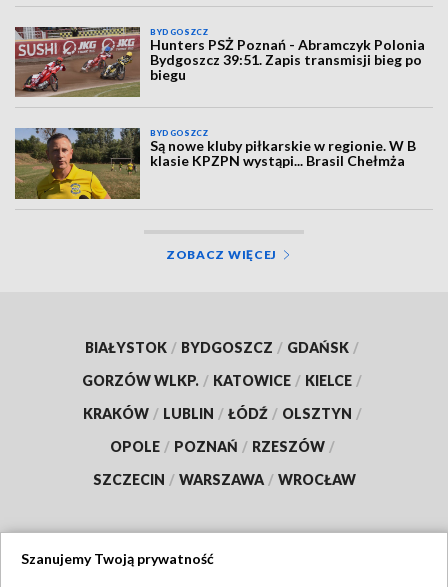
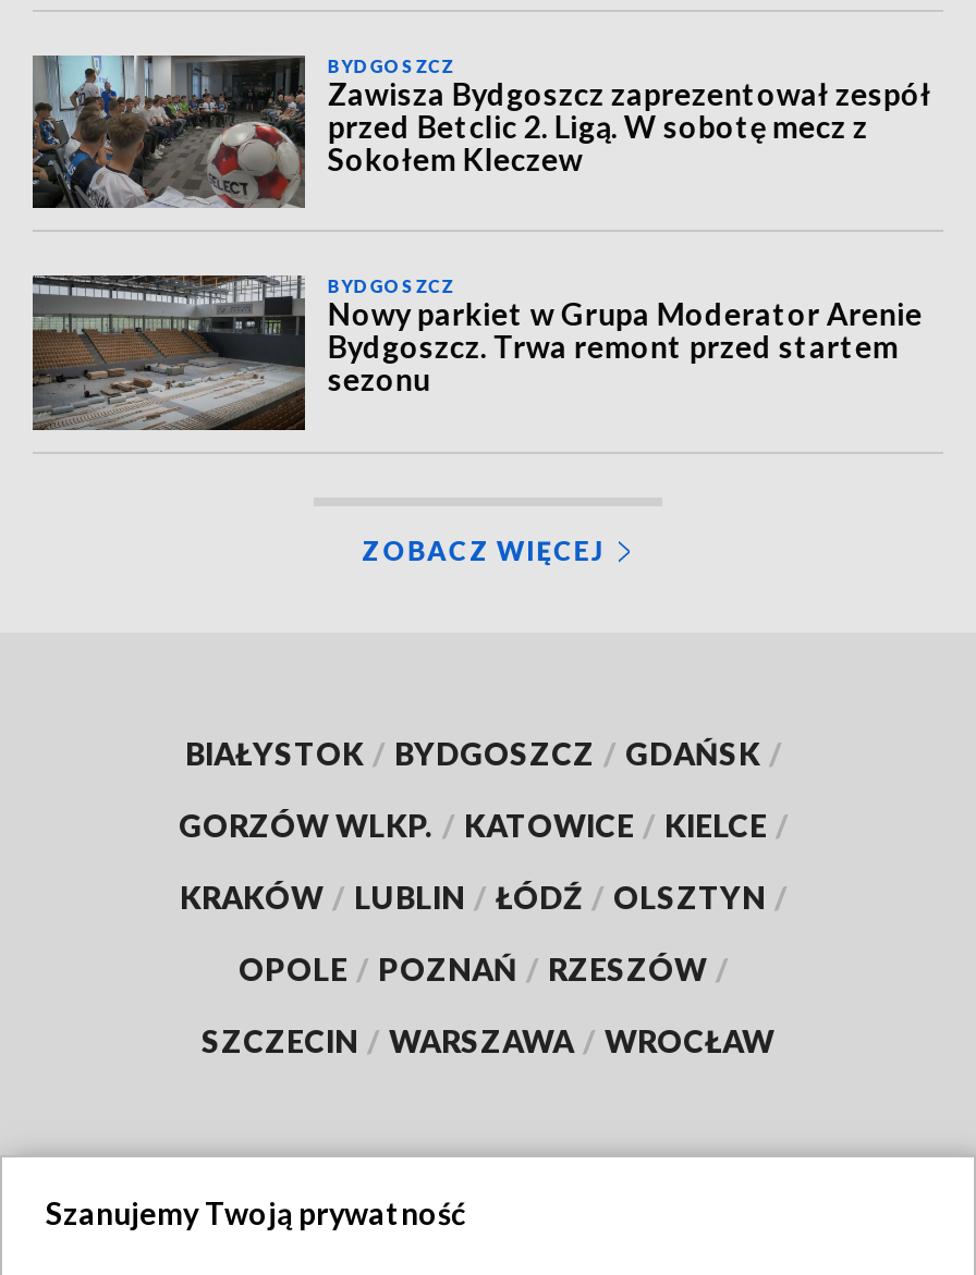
[14,26,425,97] [image] | Hunters PSŻ Poznań - Abramczyk Polonia | Bydgoszcz 39:51. Zapis transmisji bieg po | biegu -> [30,56,931,208] [image] | Zawisza Bydgoszcz zaprezentował zespół | przed Betclic 2. Ligą. W sobotę mecz z | Sokołem Kleczew
[14,127,416,200] [image] | Są nowe kluby piłkarskie w regionie. W B | klasie KPZPN wystąpi... Brasil Chełmża -> [30,273,922,432] [image] | Nowy parkiet w Grupa Moderator Arenie | Bydgoszcz. Trwa remont przed startem | sezonu

